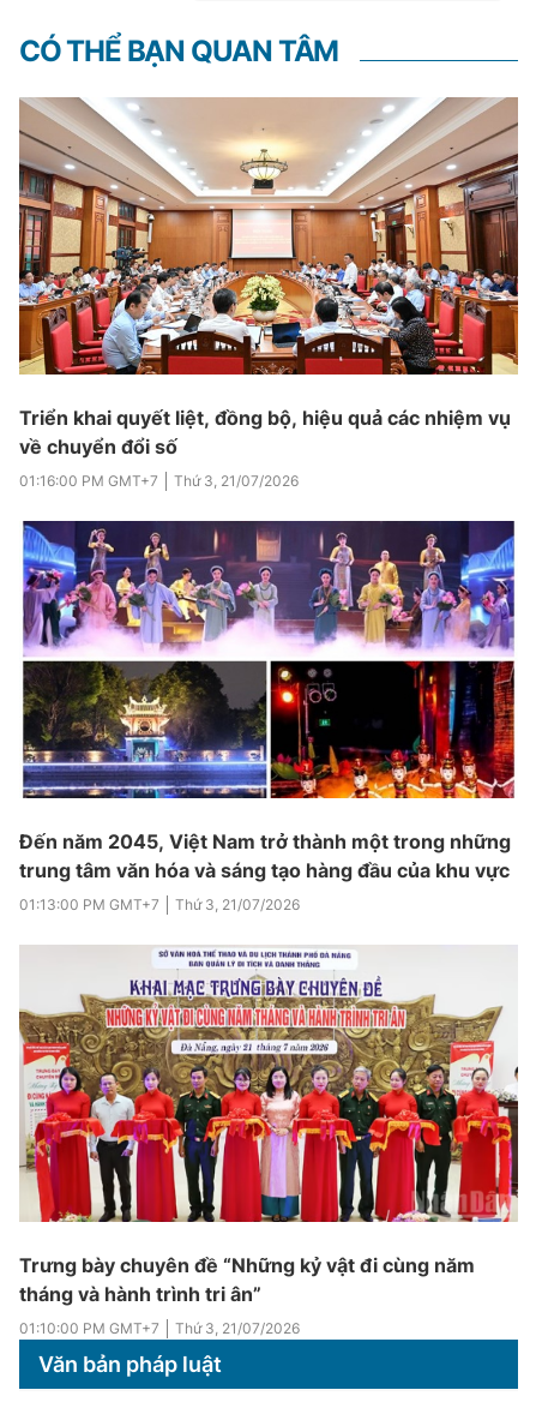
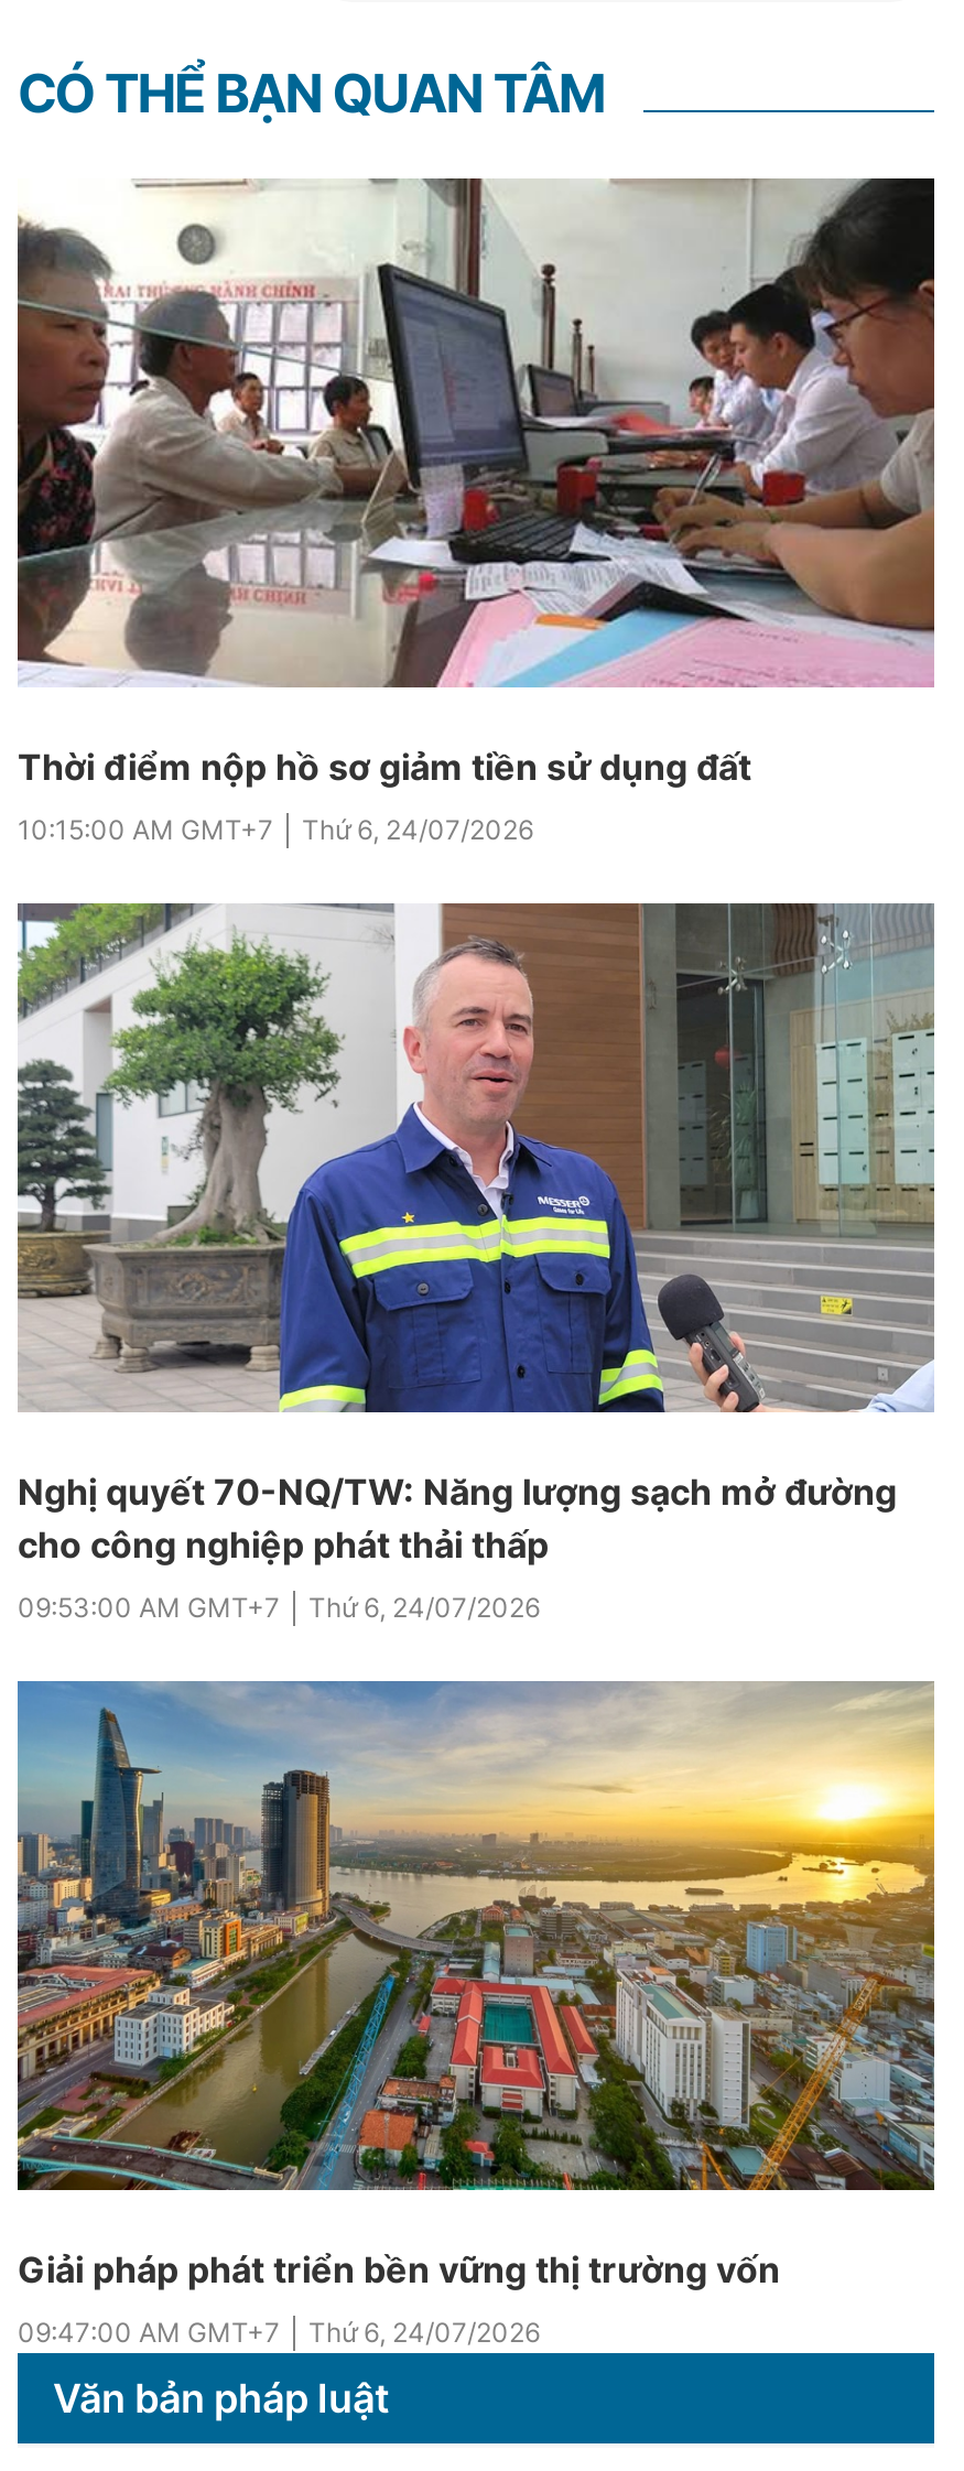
[18,96,519,376] [image] -> [18,176,934,621] [image]
[19,405,511,458] Triển khai quyết liệt, đồng bộ, hiệu quả các nhiệm vụ | về chuyển đổi số -> [18,744,751,788] Thời điểm nộp hồ sơ giảm tiền sử dụng đất
[19,471,299,489] 01:16:00 PM GMT+7 | Thứ 3, 21/07/2026 -> [18,812,533,845] 10:15:00 AM GMT+7 | Thứ 6, 24/07/2026
[19,520,518,882] [image] | Đến năm 2045, Việt Nam trở thành một trong những | trung tâm văn hóa và sáng tạo hàng đầu của khu vực -> [15,901,936,1566] [image] | Nghị quyết 70-NQ/TW: Năng lượng sạch mở đường | cho công nghiệp phát thải thấp
[19,895,300,913] 01:13:00 PM GMT+7 | Thứ 3, 21/07/2026 -> [18,1590,540,1623] 09:53:00 AM GMT+7 | Thứ 6, 24/07/2026
[19,951,518,1306] [image] | Trưng bày chuyên đề “Những kỷ vật đi cùng năm | tháng và hành trình tri ân” -> [15,1681,936,2291] [image] | Giải pháp phát triển bền vững thị trường vốn
[19,1319,300,1337] 01:10:00 PM GMT+7 | Thứ 3, 21/07/2026 -> [18,2316,540,2349] 09:47:00 AM GMT+7 | Thứ 6, 24/07/2026

